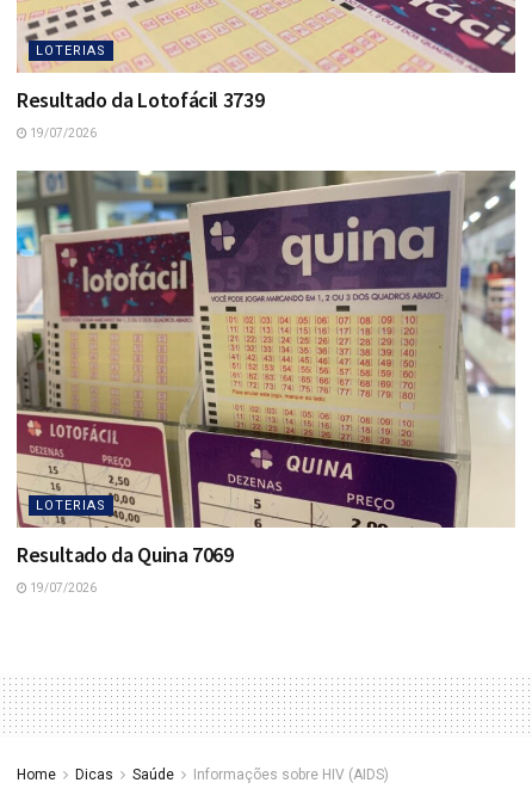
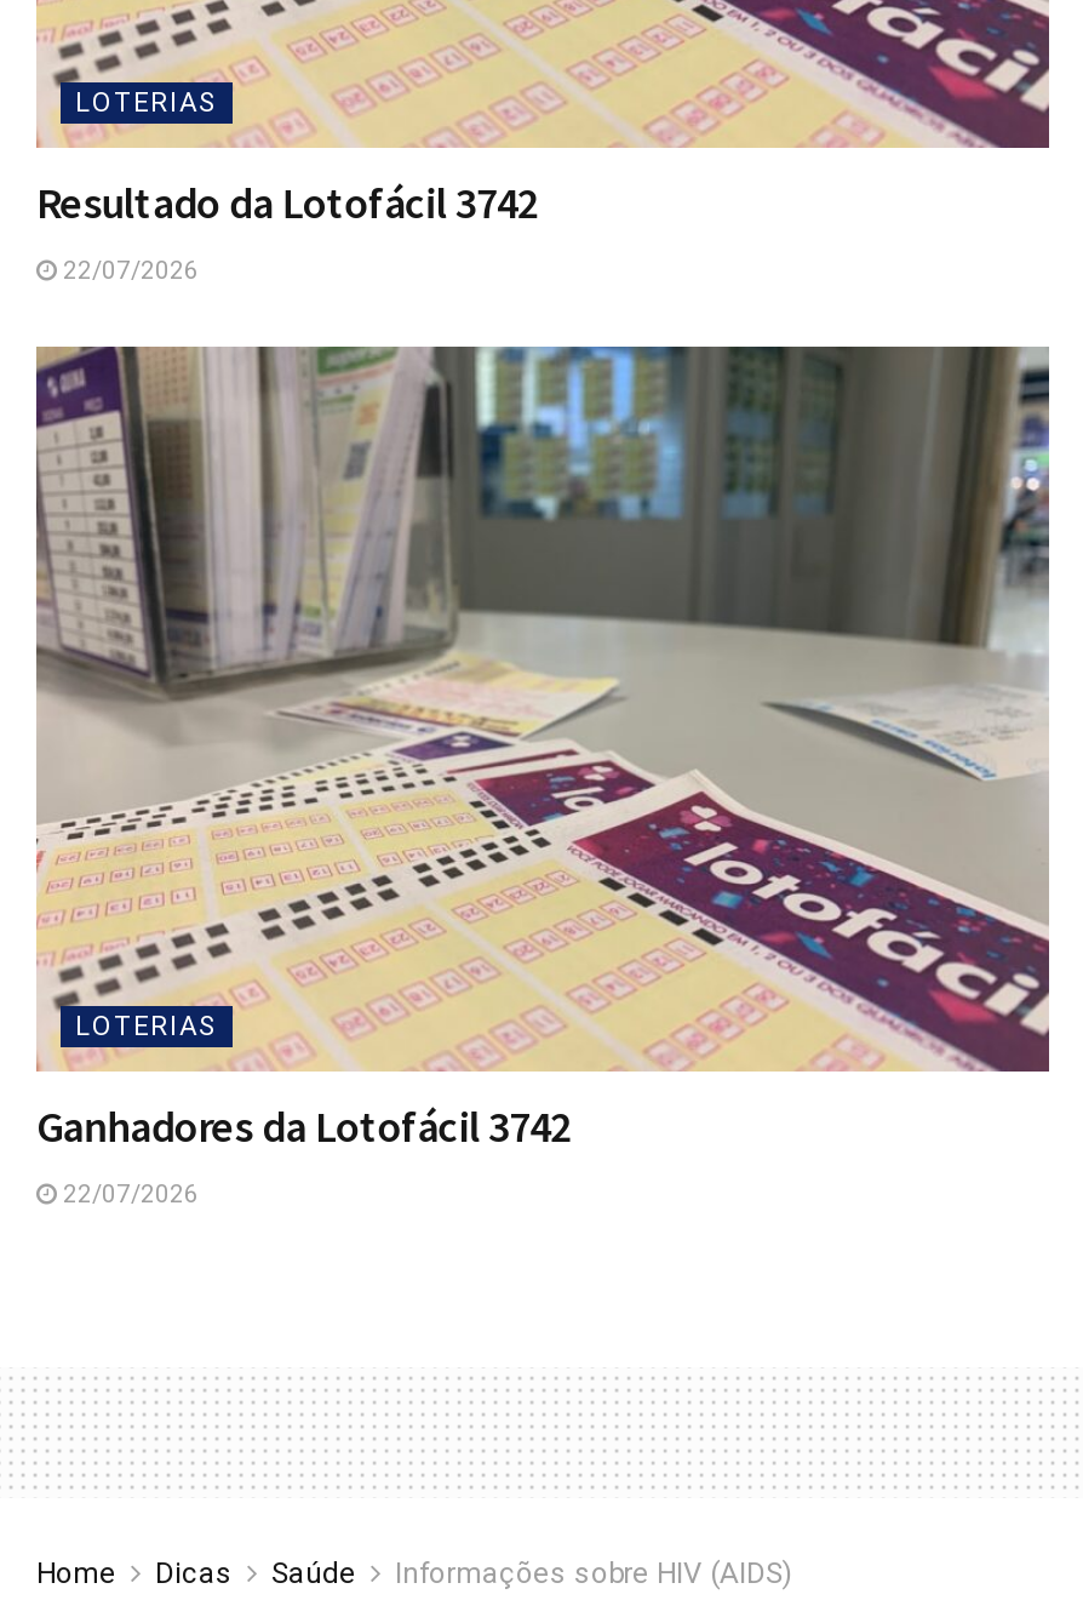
[17,86,264,113] Resultado da Lotofácil 3739 -> [36,174,539,230] Resultado da Lotofácil 3742
[27,126,97,139] 19/07/2026 -> [58,256,199,283] 22/07/2026
[16,169,515,568] [image] | Resultado da Quina 7069 -> [34,344,1052,1153] [image] | Ganhadores da Lotofácil 3742
[27,581,97,594] 19/07/2026 -> [58,1179,199,1206] 22/07/2026

